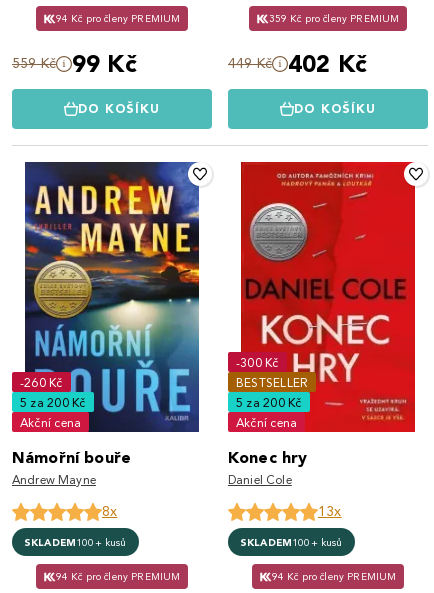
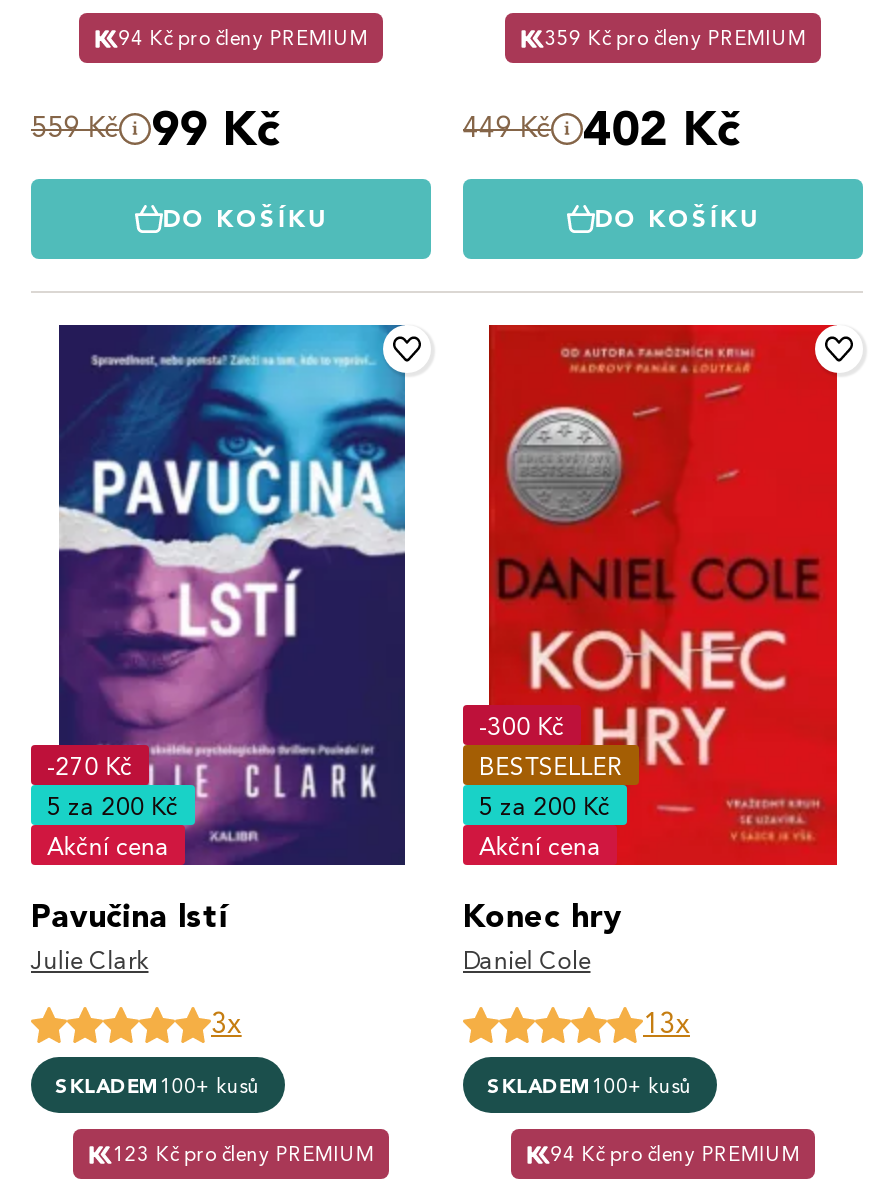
[20,161,200,432] [image] | -260 Kč -> [47,323,407,865] [image] | -270 Kč
[12,448,131,487] Námořní bouře | Andrew Mayne -> [31,897,227,975] Pavučina lstí | Julie Clark
[102,503,117,520] 8x -> [211,1007,242,1041] 3x
[56,570,180,583] 94 Kč pro členy PREMIUM -> [112,1141,374,1167] 123 Kč pro členy PREMIUM

